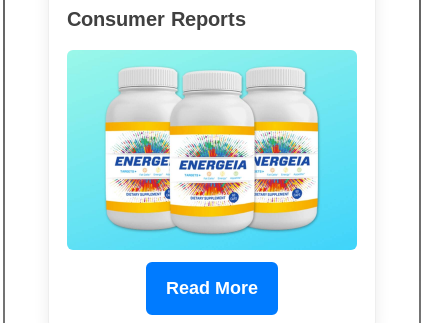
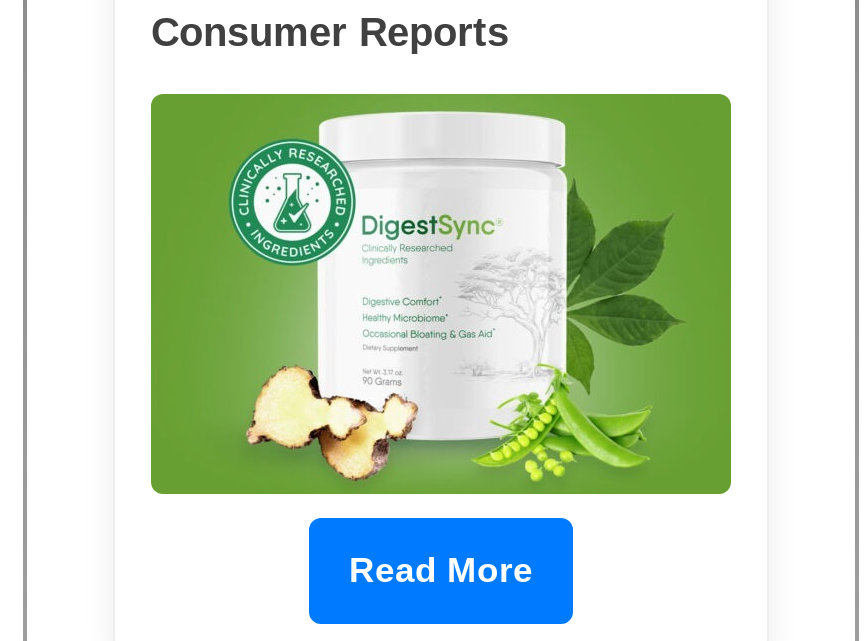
[66,49,358,251] [image] -> [149,91,733,497] [image]

